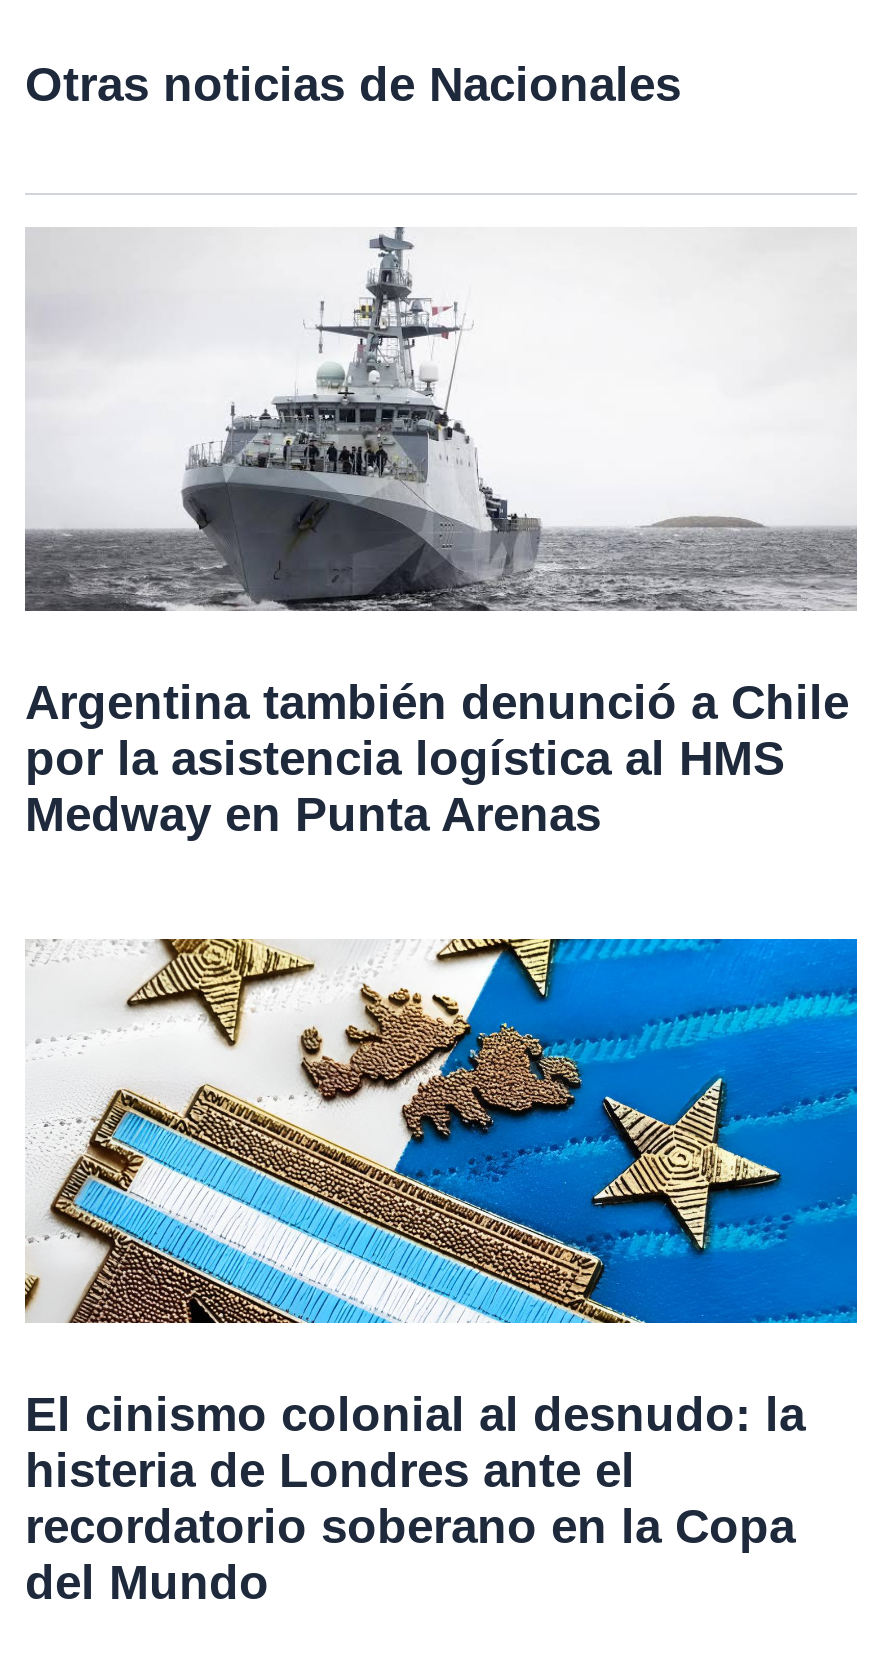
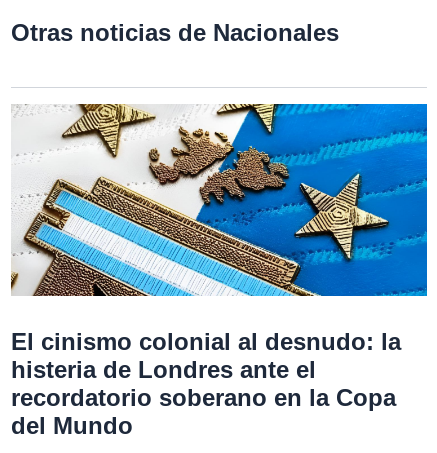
[25,227,859,841] [image] | Argentina también denunció a Chile | por la asistencia logística al HMS | Medway en Punta Arenas -> none

